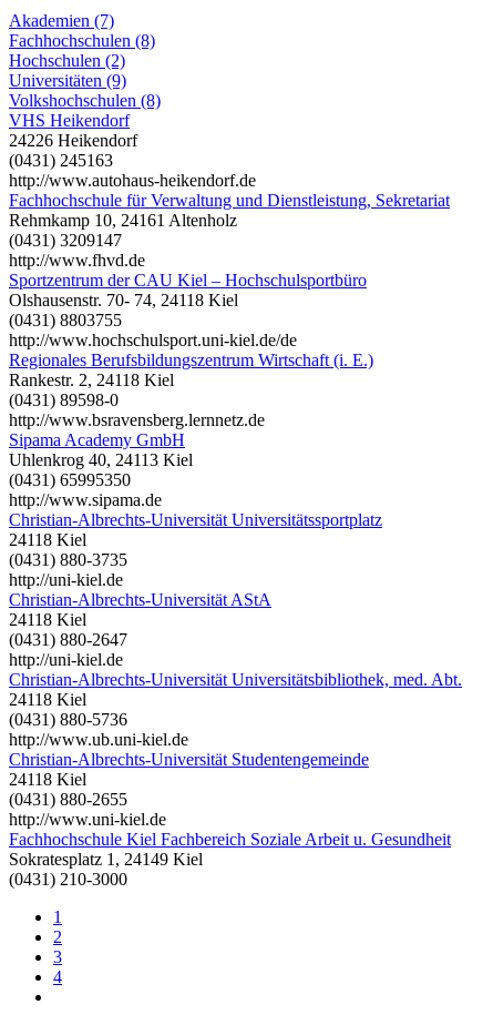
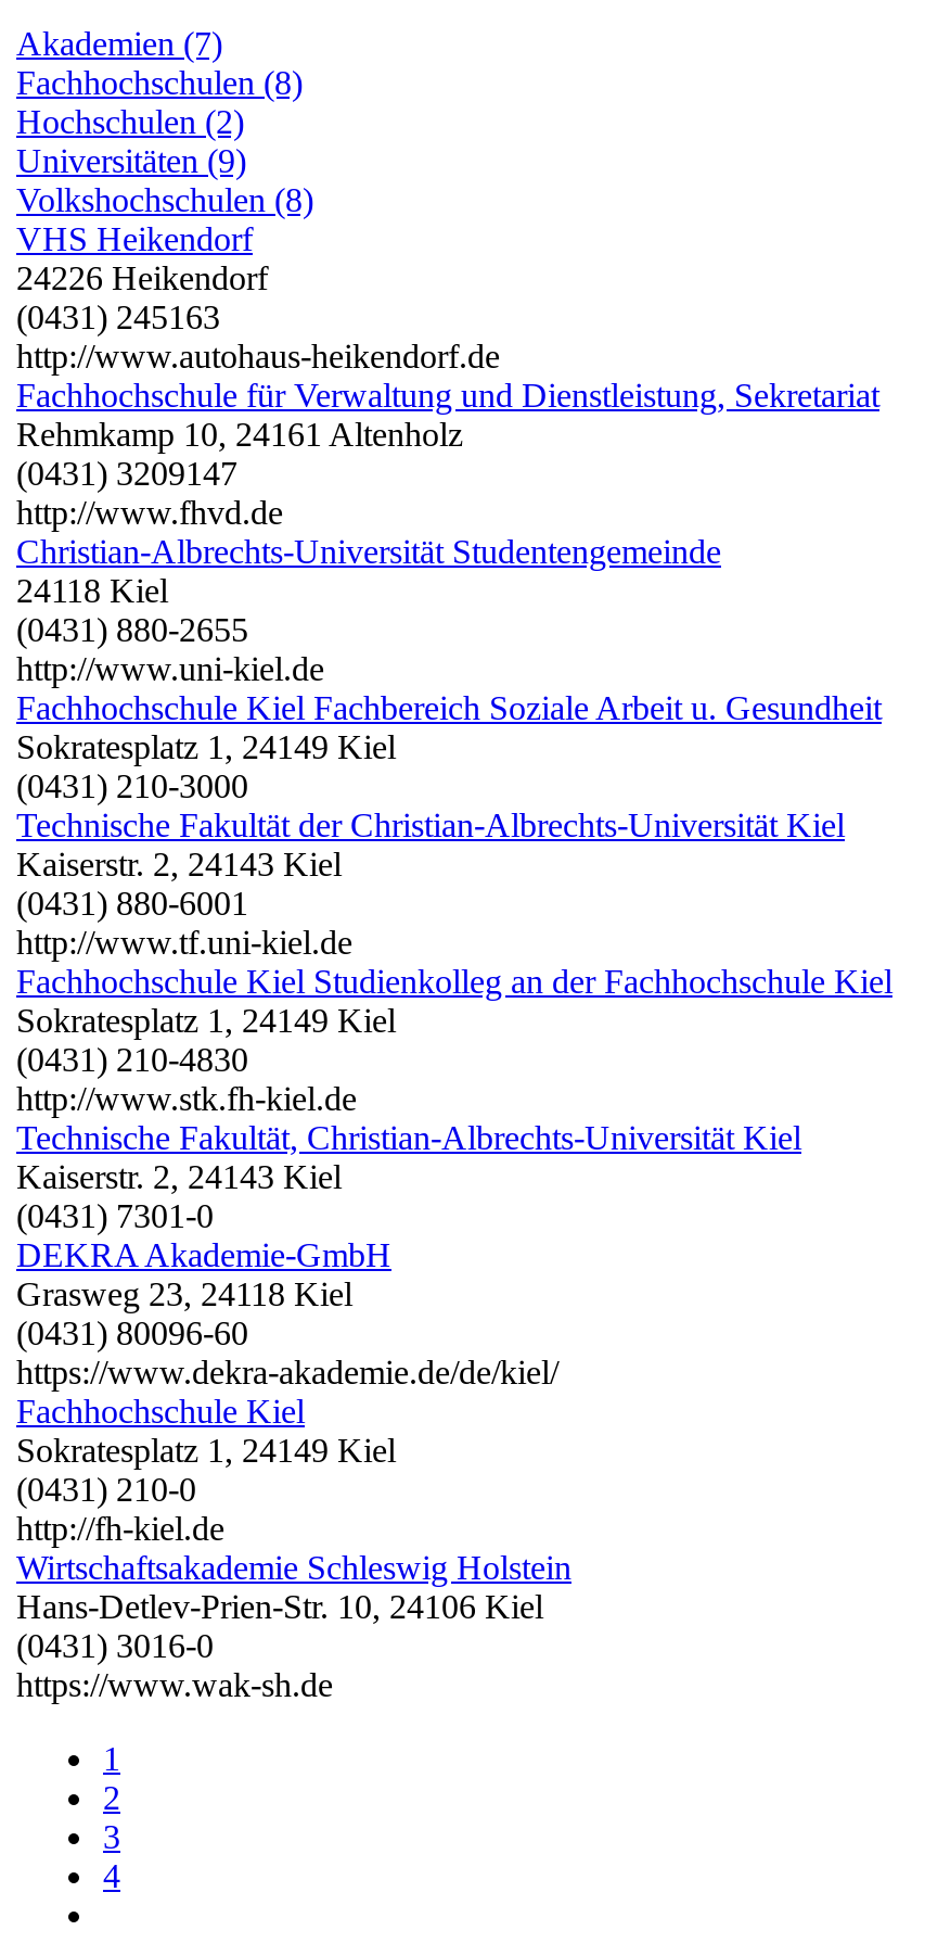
[9,271,462,749] Sportzentrum der CAU Kiel – Hochschulsportbüro | Olshausenstr. 70- 74, 24118 Kiel | (0431) 8803755 | http://www.hochschulsport.uni-kiel.de/de | Regionales Berufsbildungszentrum Wirtschaft (i. E.) | Rankestr. 2, 24118 Kiel | (0431) 89598-0 | http://www.bsravensberg.lernnetz.de | Sipama Academy GmbH | Uhlenkrog 40, 24113 Kiel | (0431) 65995350 | http://www.sipama.de | Christian-Albrechts-Universität Universitätssportplatz | 24118 Kiel | (0431) 880-3735 | http://uni-kiel.de | Christian-Albrechts-Universität AStA | 24118 Kiel | (0431) 880-2647 | http://uni-kiel.de | Christian-Albrechts-Universität Universitätsbibliothek, med. Abt. | 24118 Kiel | (0431) 880-5736 | http://www.ub.uni-kiel.de -> none
moved [9,750,451,888] -> [16,533,882,804]: Christian-Albrechts-Universität Studentengemeinde | 24118 Kiel | (0431) 880-2655 | http://www.uni-kiel.de | Fachhochschule Kiel Fachbereich Soziale Arbeit u. Gesundheit | Sokratesplatz 1, 24149 Kiel | (0431) 210-3000
none -> [16,806,892,1703] Technische Fakultät der Christian-Albrechts-Universität Kiel | Kaiserstr. 2, 24143 Kiel | (0431) 880-6001 | http://www.tf.uni-kiel.de | Fachhochschule Kiel Studienkolleg an der Fachhochschule Kiel | Sokratesplatz 1, 24149 Kiel | (0431) 210-4830 | http://www.stk.fh-kiel.de | Technische Fakultät, Christian-Albrechts-Universität Kiel | Kaiserstr. 2, 24143 Kiel | (0431) 7301-0 | DEKRA Akademie-GmbH | Grasweg 23, 24118 Kiel | (0431) 80096-60 | https://www.dekra-akademie.de/de/kiel/ | Fachhochschule Kiel | Sokratesplatz 1, 24149 Kiel | (0431) 210-0 | http://fh-kiel.de | Wirtschaftsakademie Schleswig Holstein | Hans-Detlev-Prien-Str. 10, 24106 Kiel | (0431) 3016-0 | https://www.wak-sh.de

